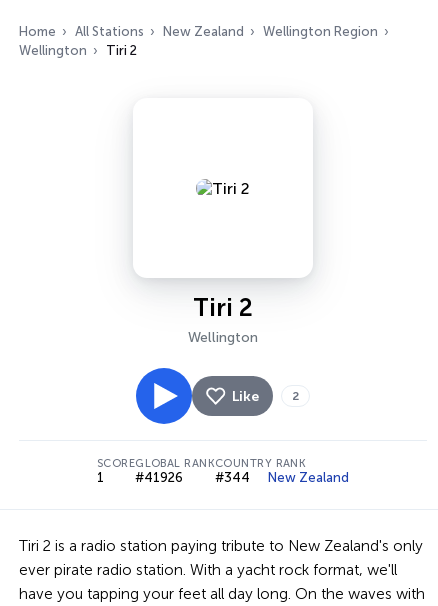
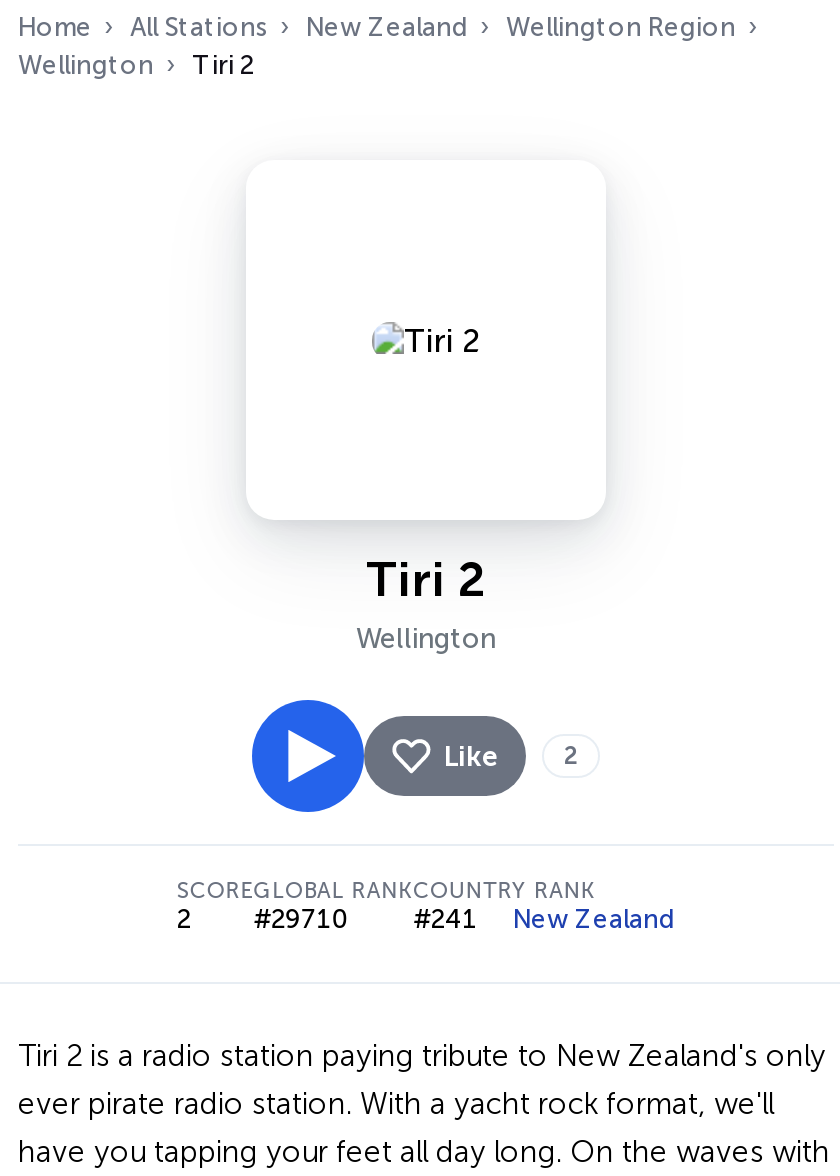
[97,470,104,485] 1 -> [177,904,191,934] 2
[135,470,183,485] #41926 -> [253,904,347,934] #29710
[215,470,349,485] #344 New Zealand -> [413,904,675,934] #241 New Zealand

